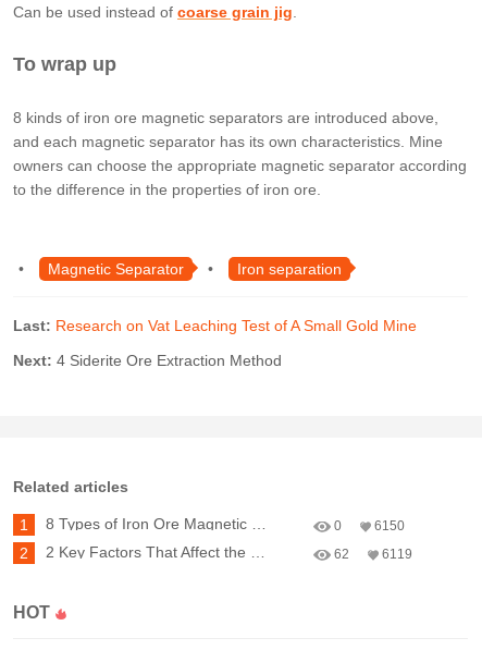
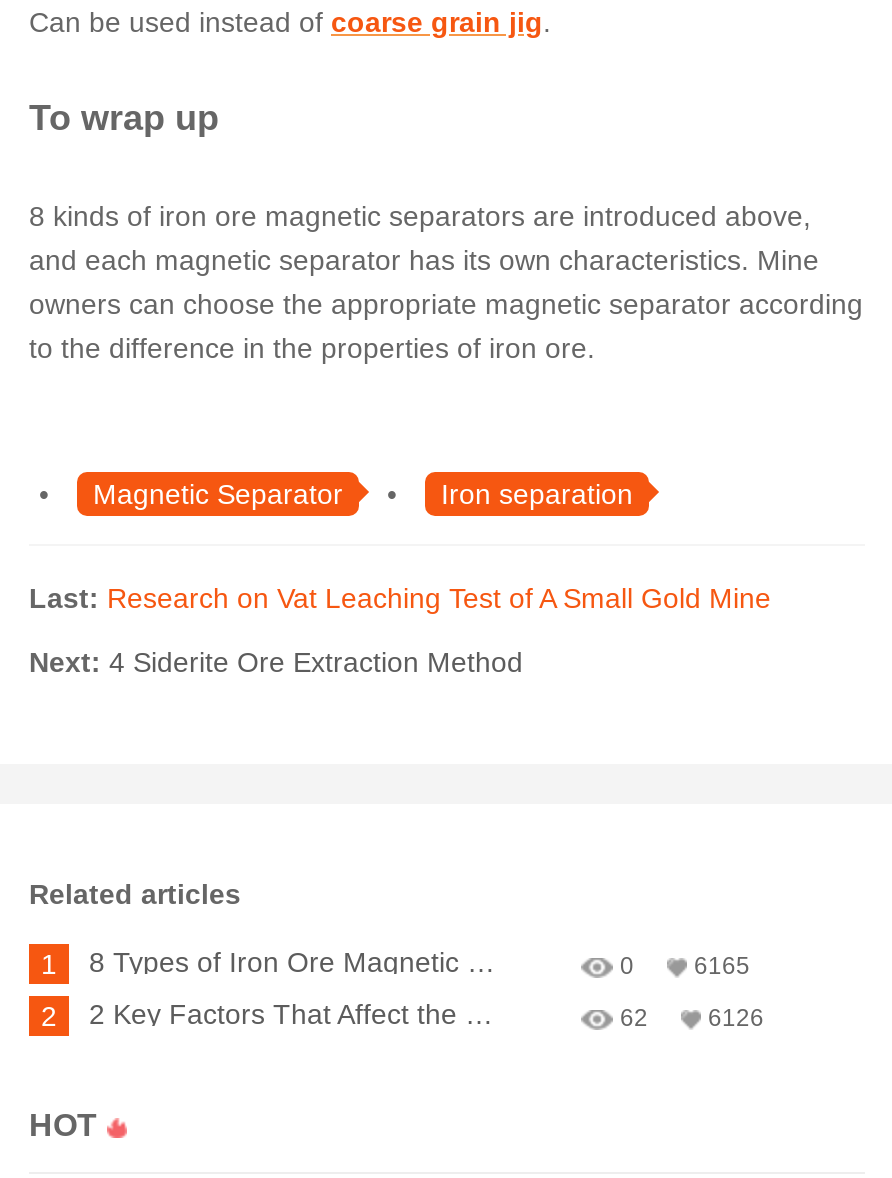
[375,518,405,534] 6150 -> [694,952,750,980] 6165
[382,547,413,562] 6119 -> [708,1004,764,1032] 6126

